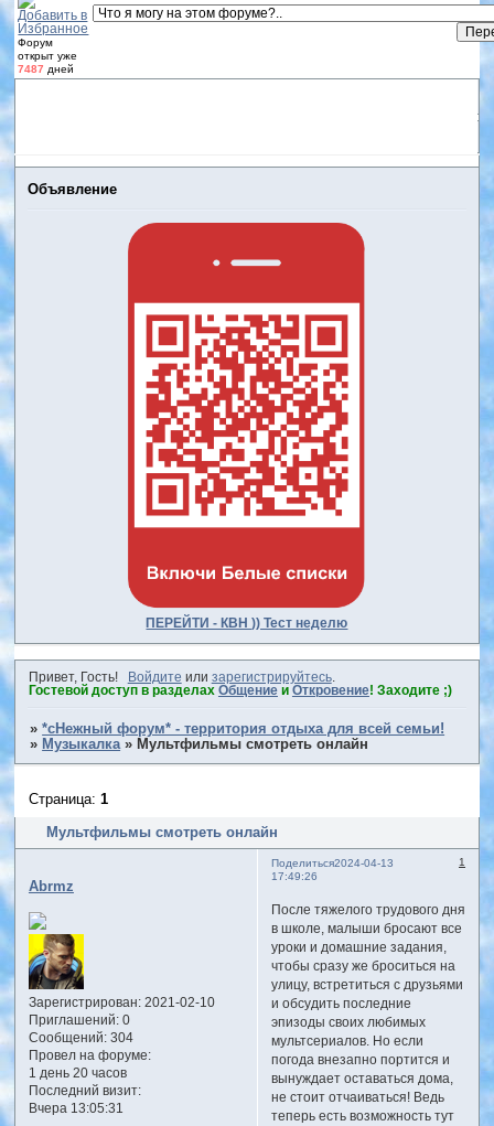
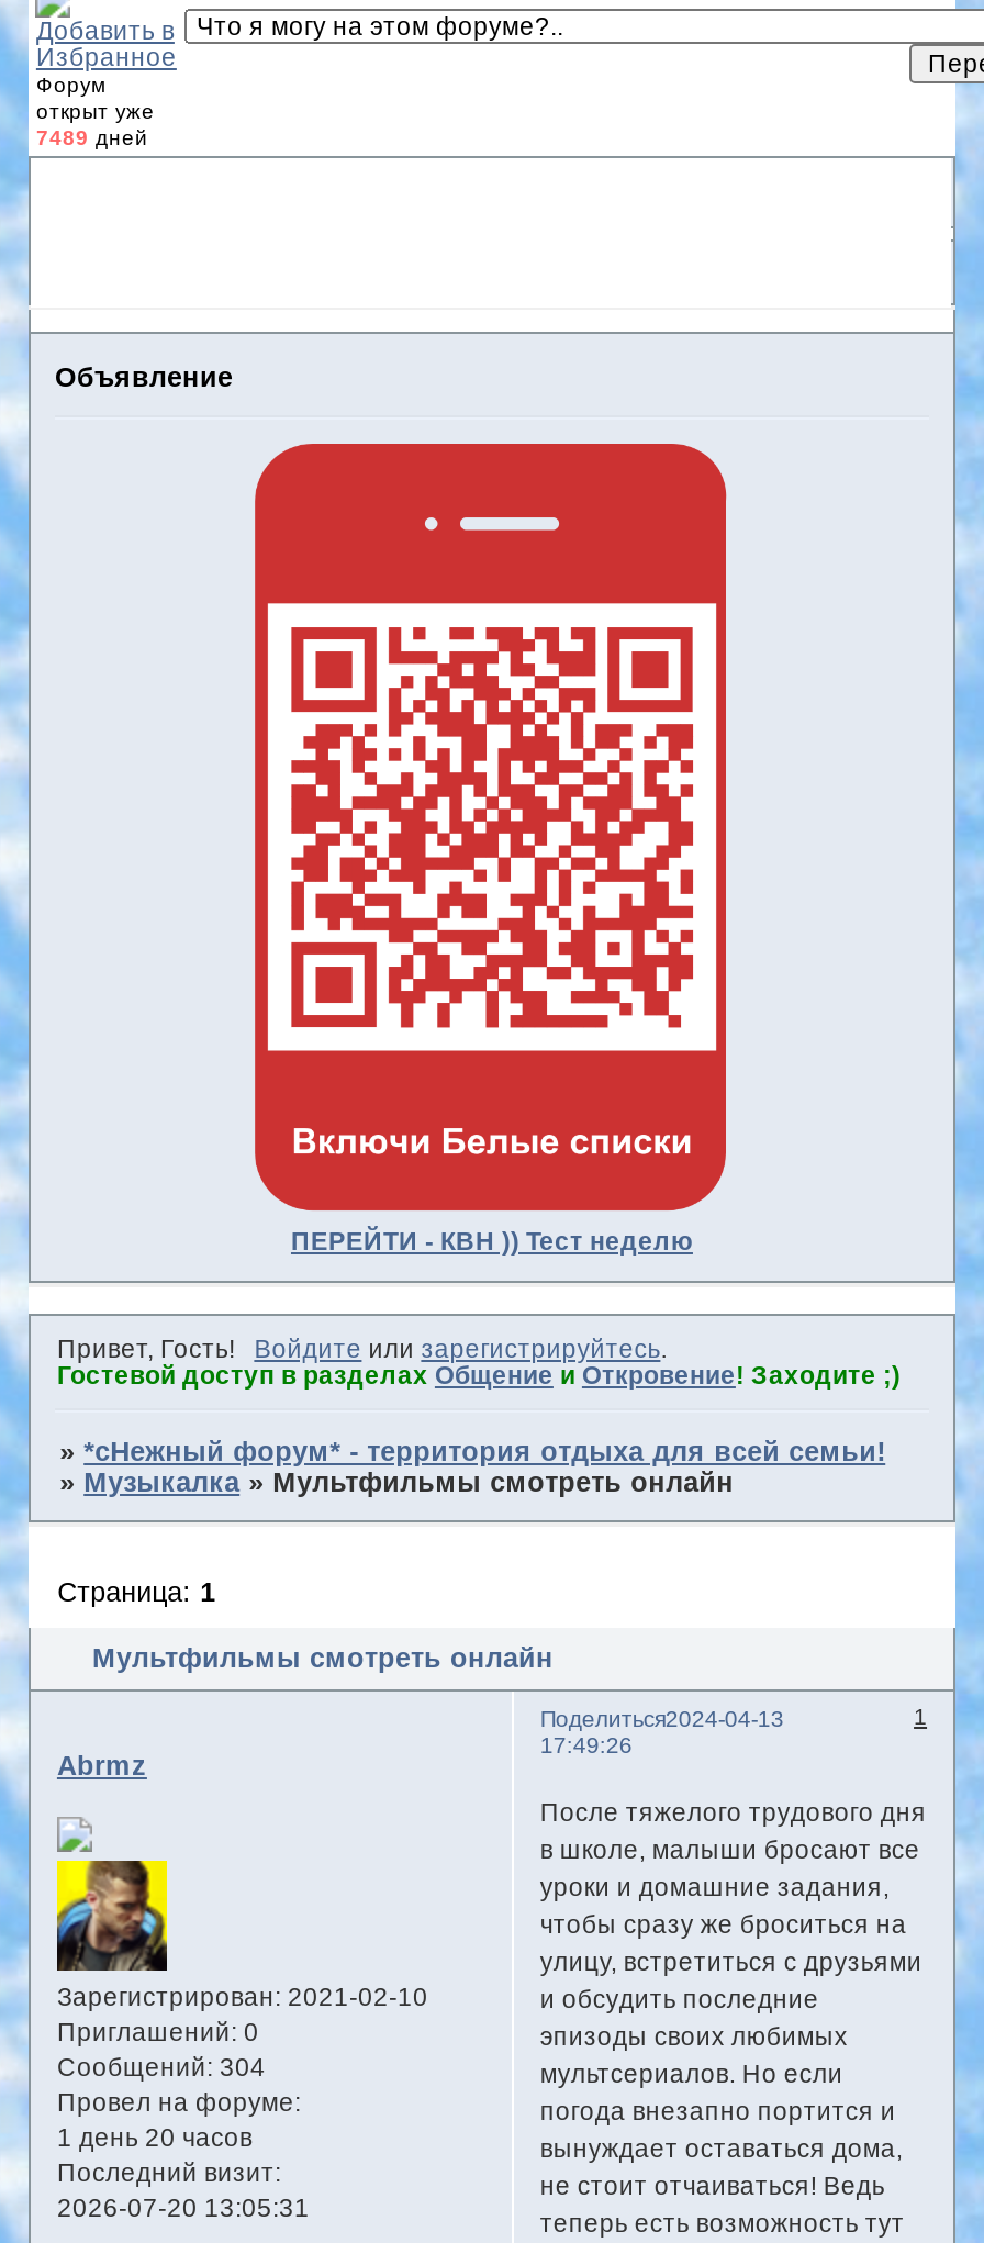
[18,63,74,75] 7487 дней -> [36,125,148,149] 7489 дней
[29,1102,123,1115] Вчера 13:05:31 -> [57,2196,310,2222] 2026-07-20 13:05:31

